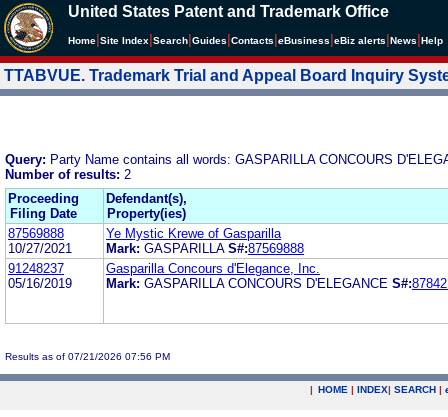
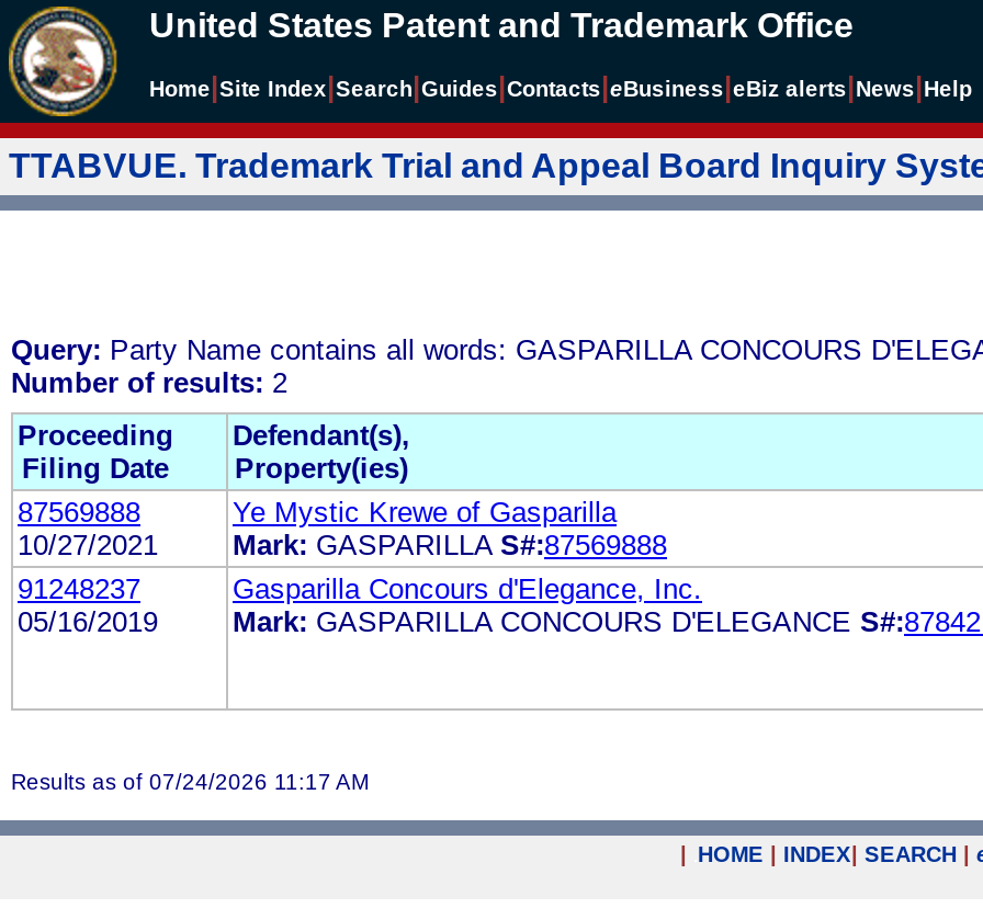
[5,351,170,362] Results as of 07/21/2026 07:56 PM -> [11,770,369,794] Results as of 07/24/2026 11:17 AM

